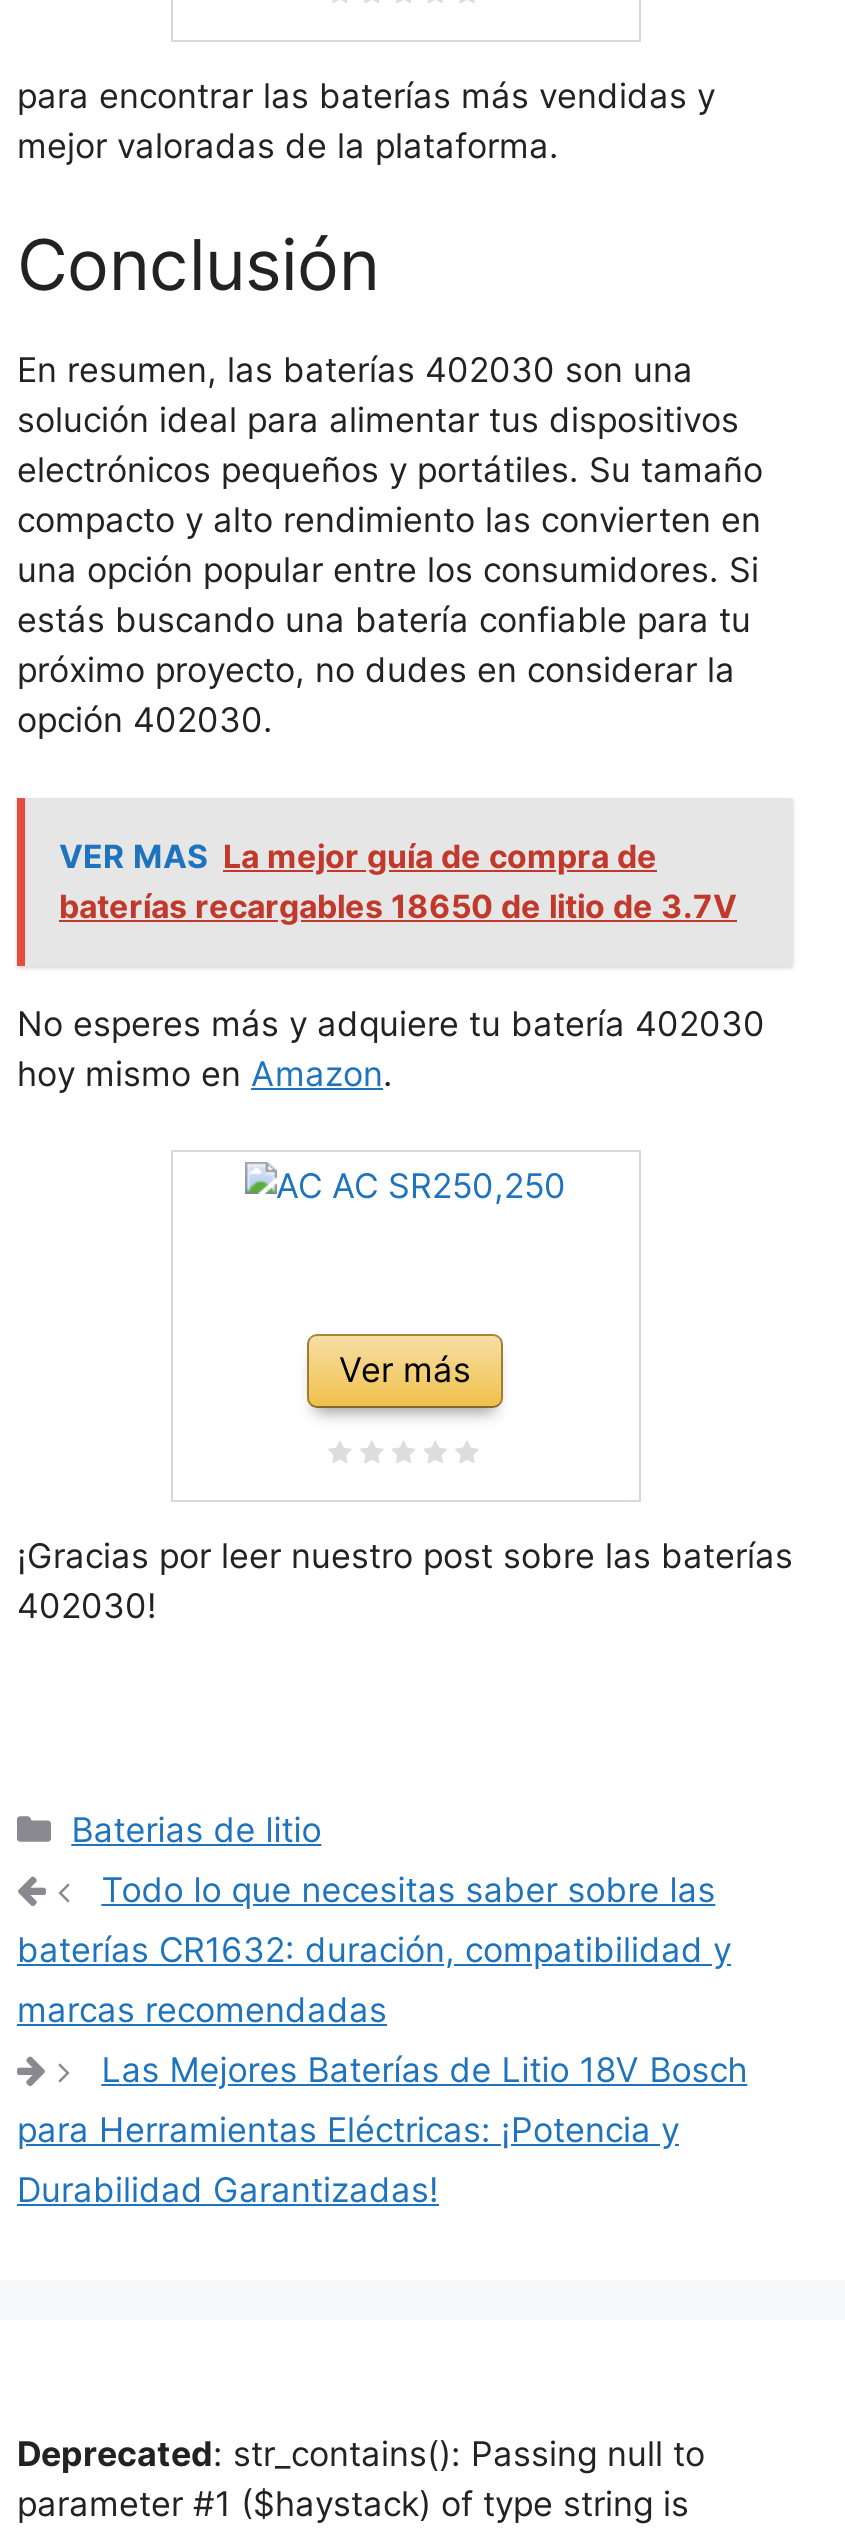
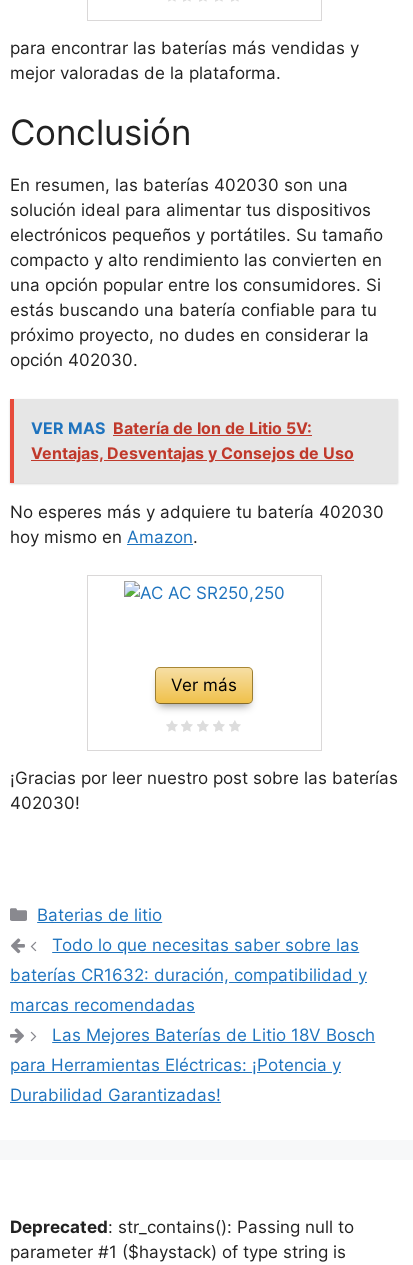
[59,835,737,925] VER MAS La mejor guía de compra de | baterías recargables 18650 de litio de 3.7V -> [31,418,354,463] VER MAS Batería de Ion de Litio 5V: | Ventajas, Desventajas y Consejos de Uso

